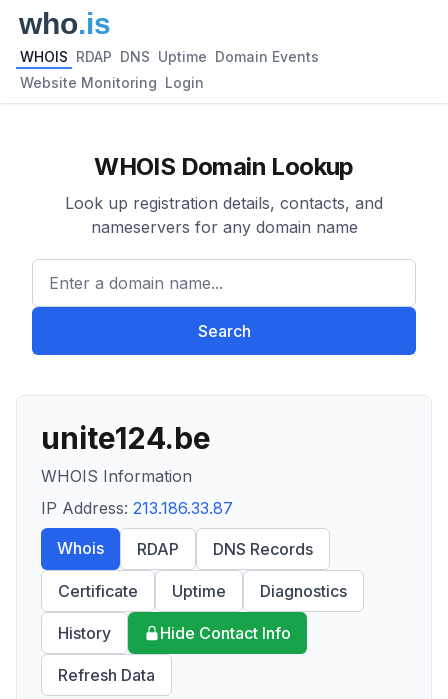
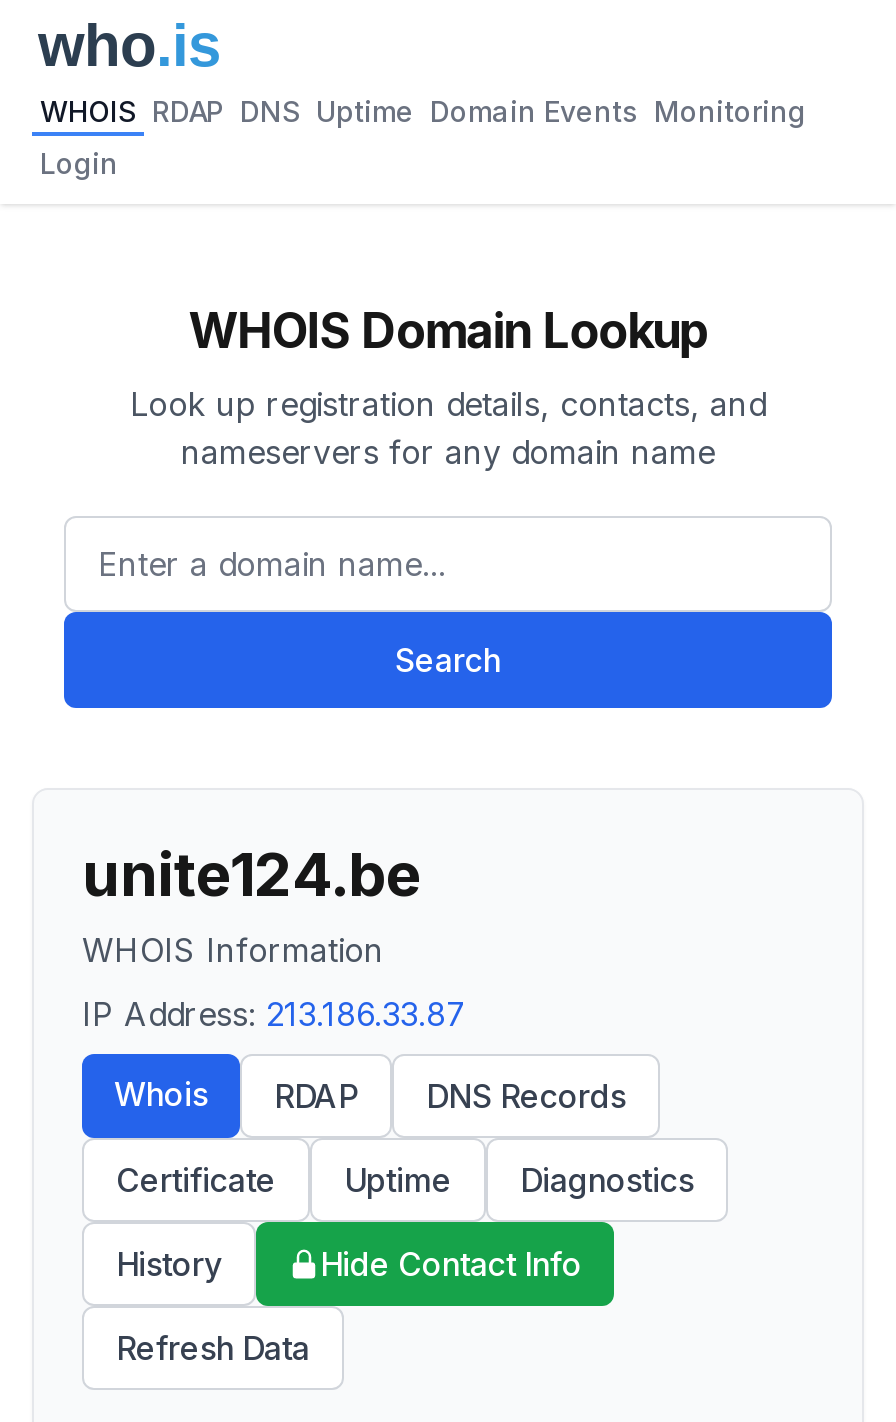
[20,48,319,65] WHOIS RDAP DNS Uptime Domain Events -> [40,94,806,128] WHOIS RDAP DNS Uptime Domain Events Monitoring
[20,74,204,91] Website Monitoring Login -> [40,146,118,180] Login

